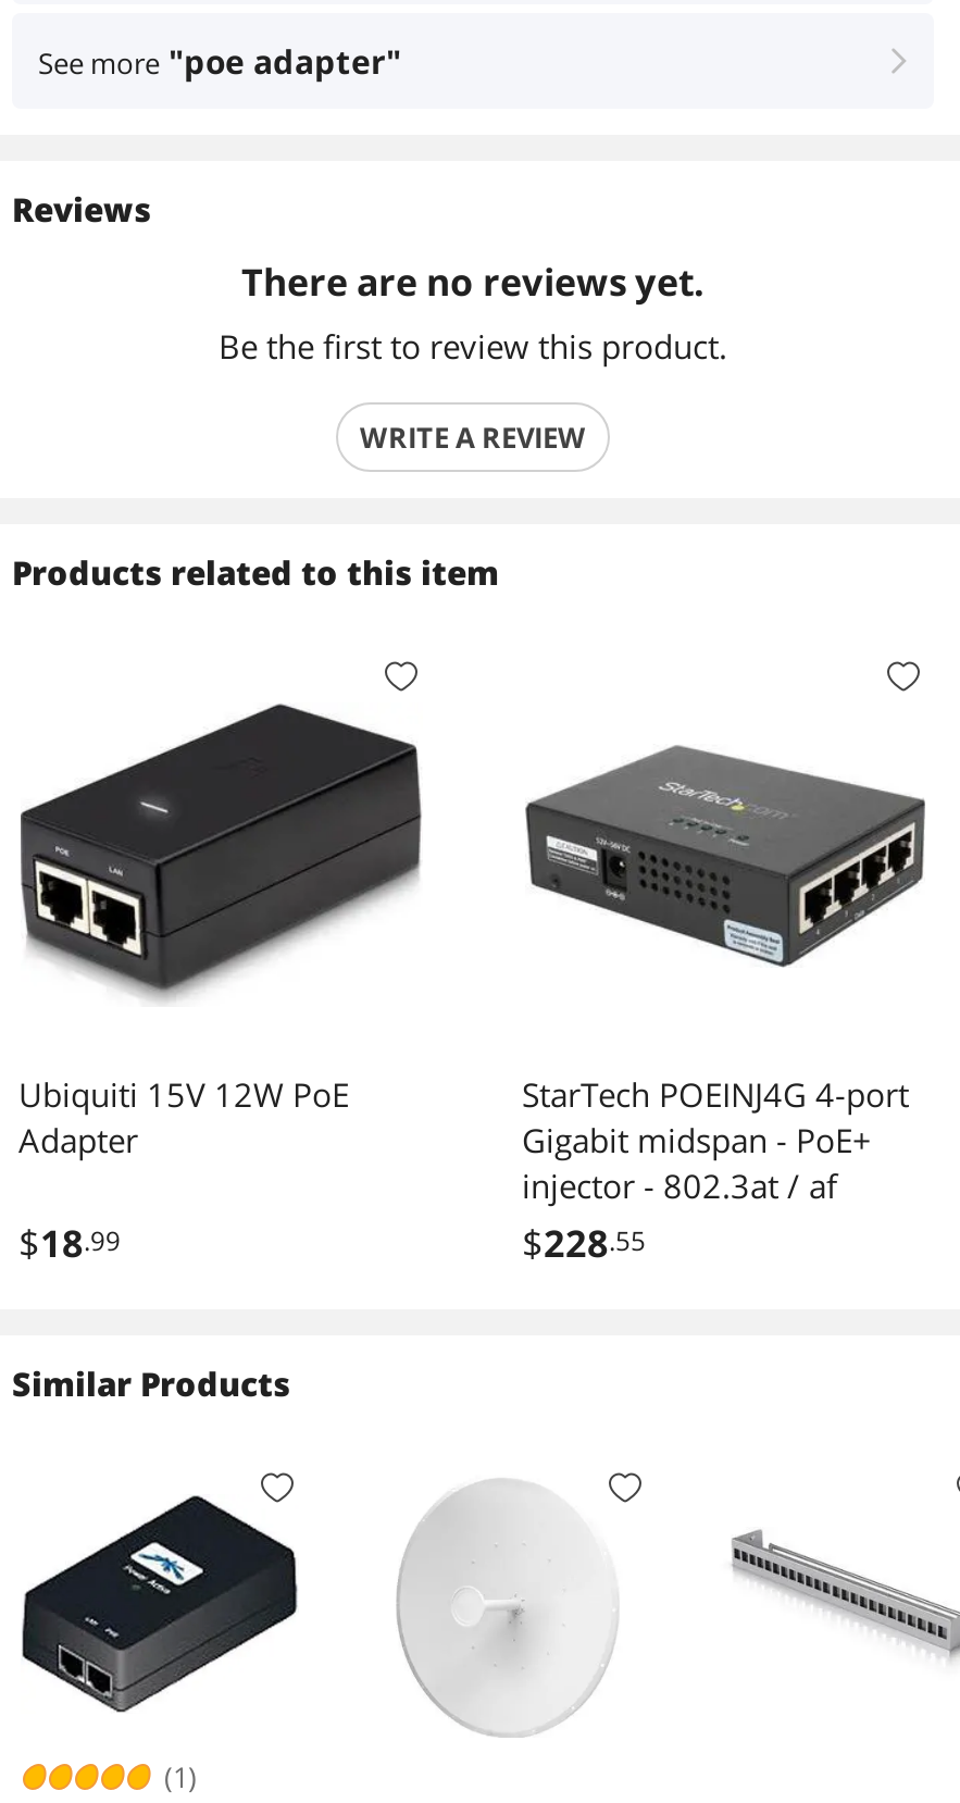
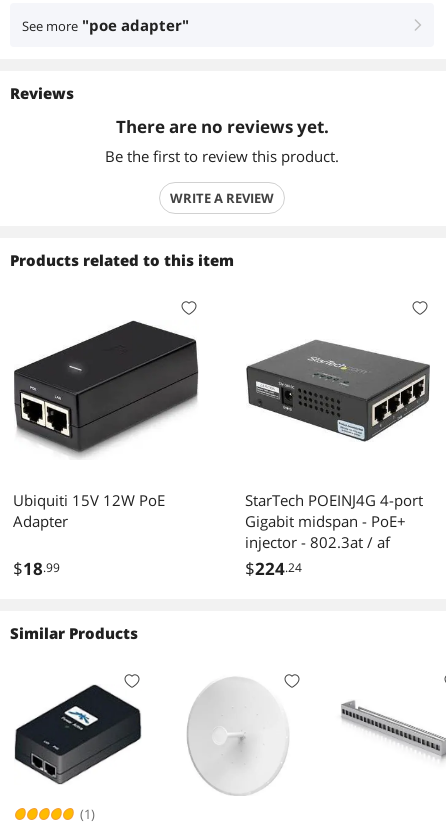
[522,1217,646,1267] $228.55 -> [244,556,301,579] $224.24

